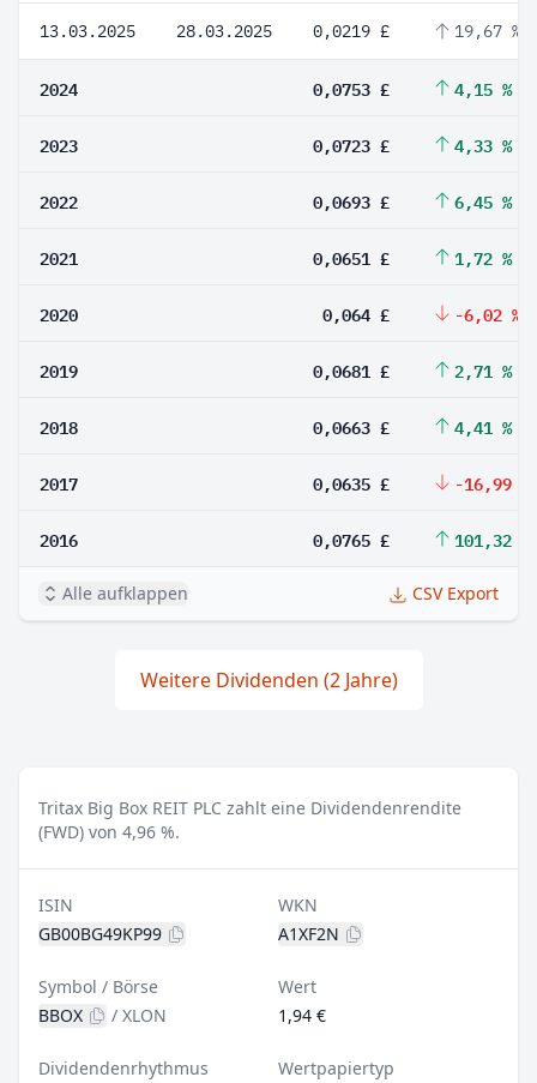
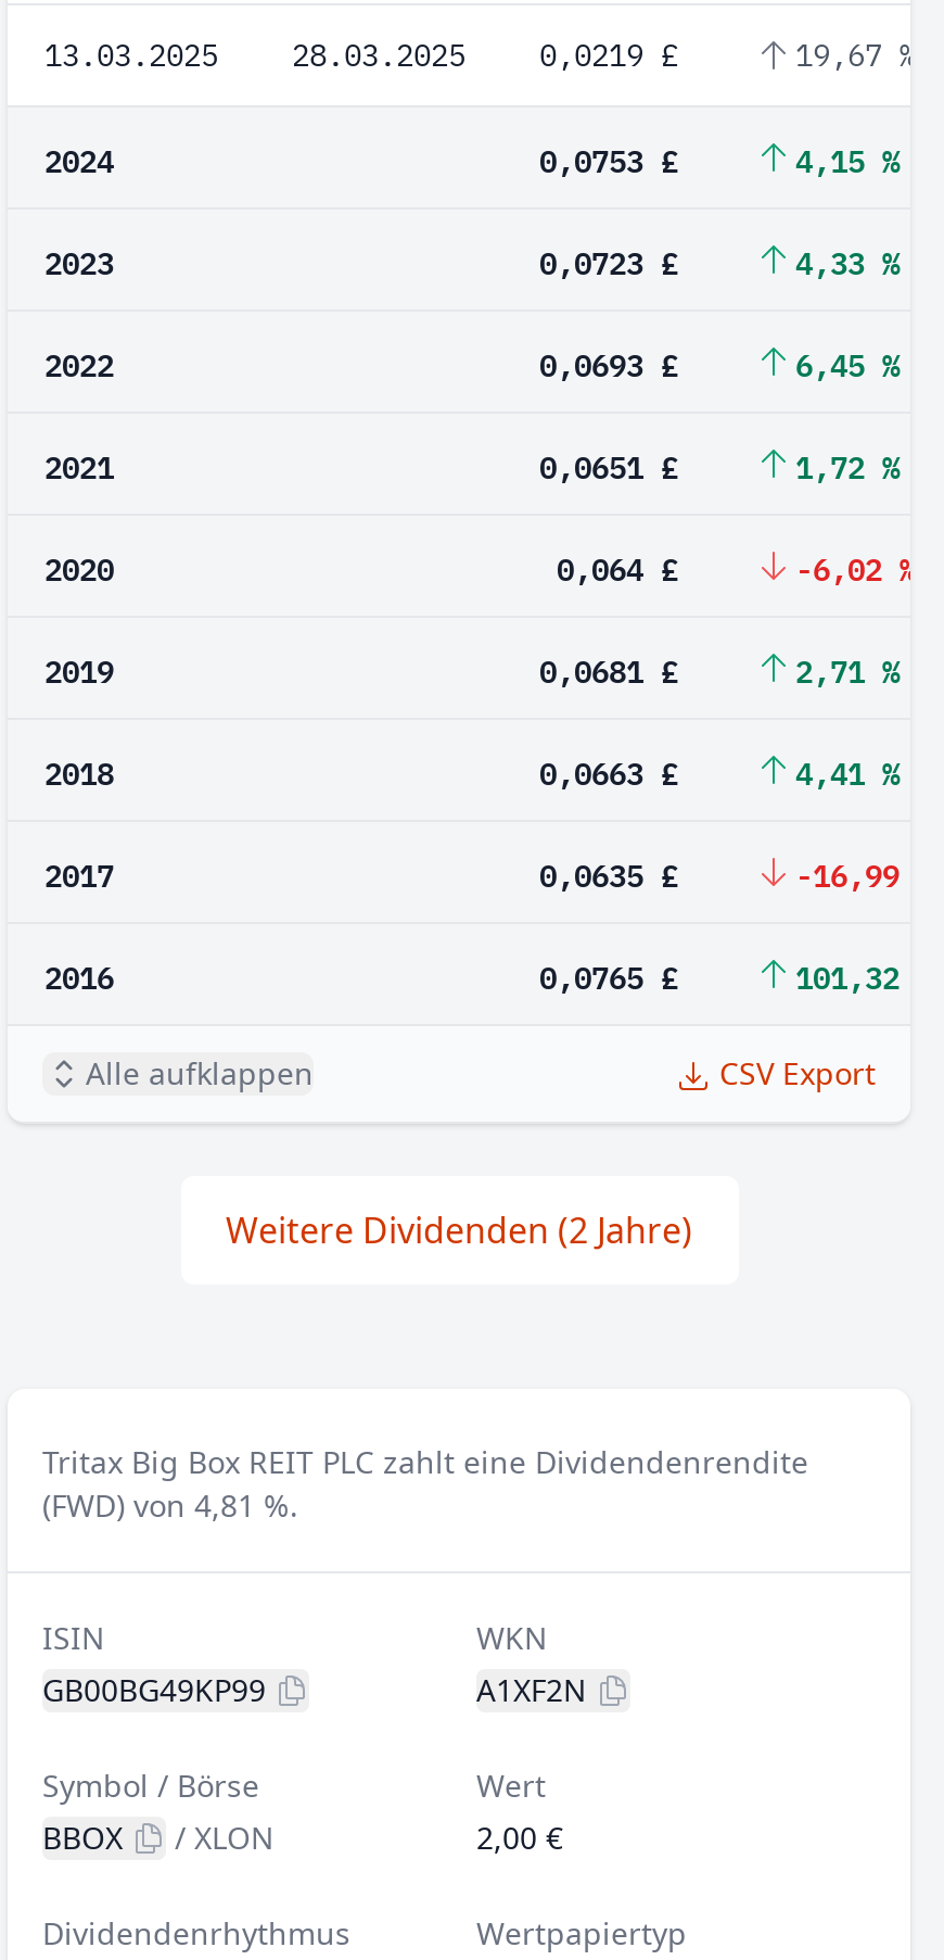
[38,820,180,843] (FWD) von 4,96 %. -> [42,1484,298,1526] (FWD) von 4,81 %.
[278,1004,326,1027] 1,94 € -> [476,1817,563,1858] 2,00 €

